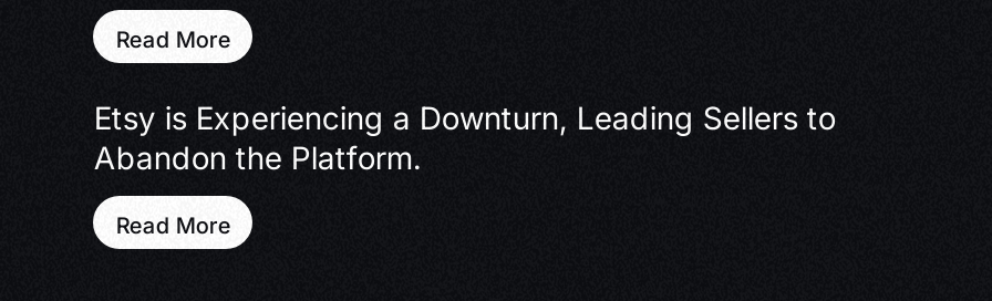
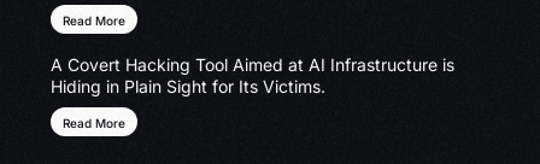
[94,99,836,177] Etsy is Experiencing a Downturn, Leading Sellers to | Abandon the Platform. -> [51,54,455,96] A Covert Hacking Tool Aimed at AI Infrastructure is | Hiding in Plain Sight for Its Victims.

